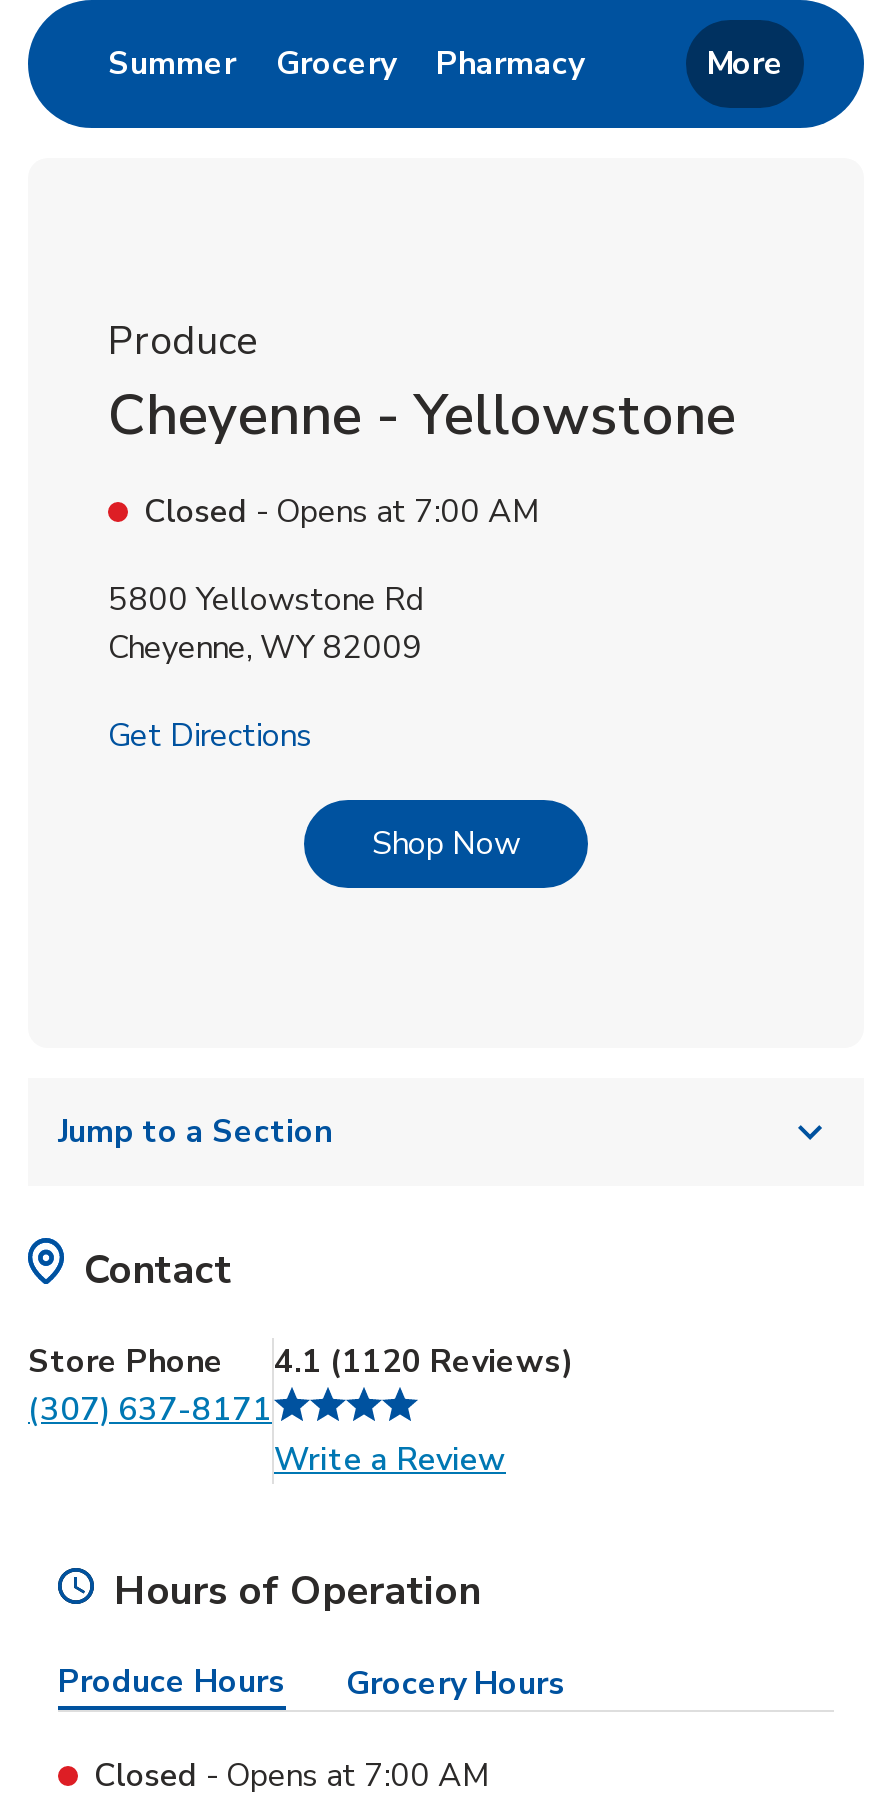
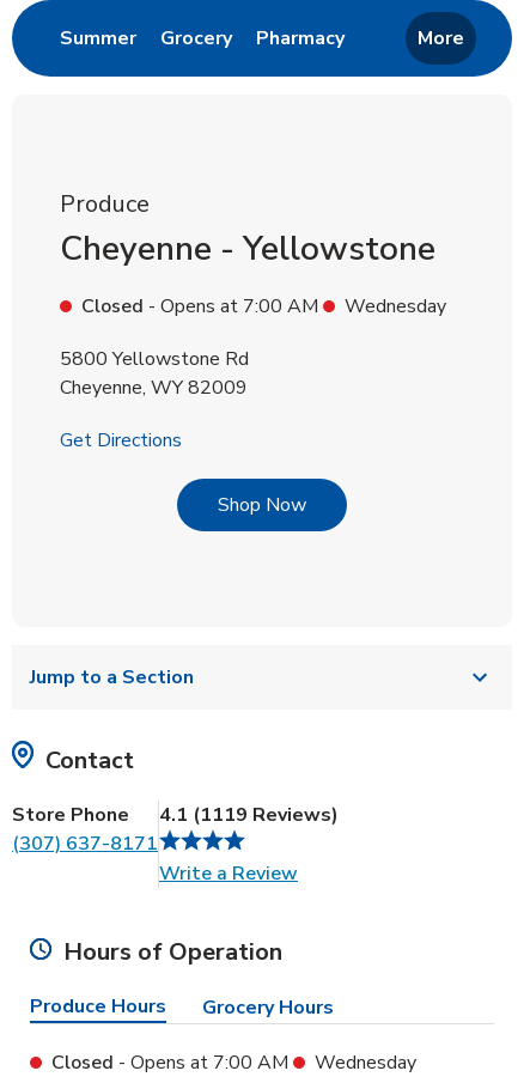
none -> [345,293,446,320] Wednesday
[28,1339,574,1383] Store Phone 4.1 (1120 Reviews) -> [12,801,339,828] Store Phone 4.1 (1119 Reviews)
none -> [315,1049,416,1075] Wednesday

